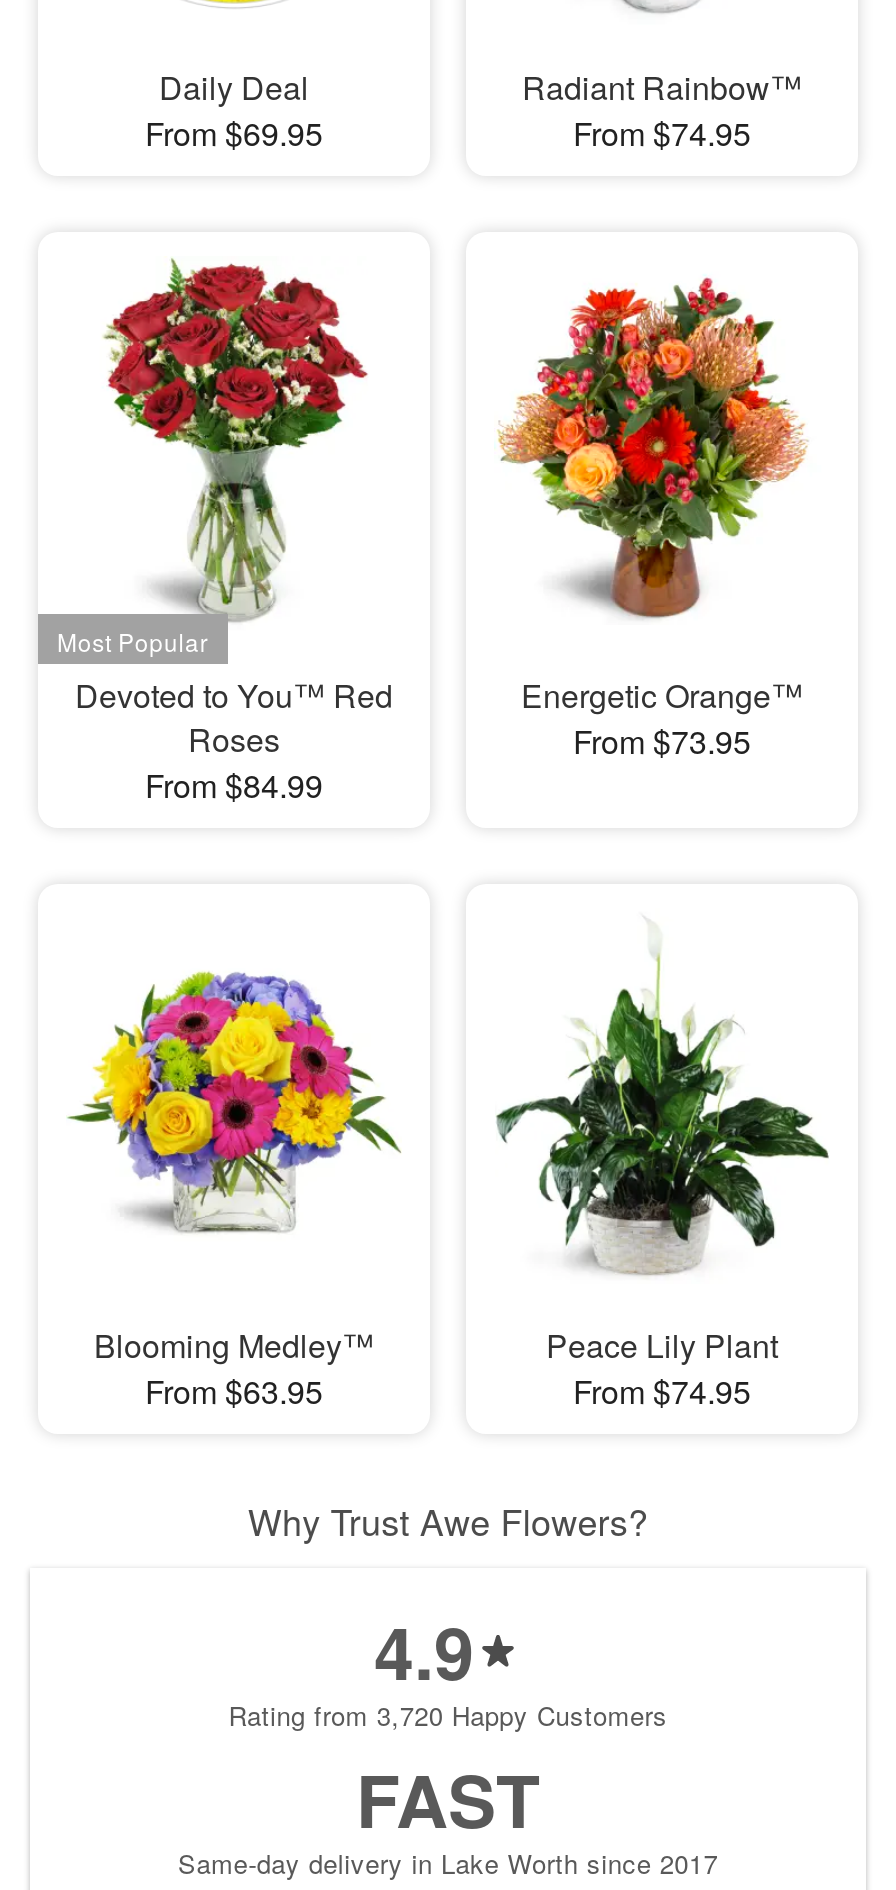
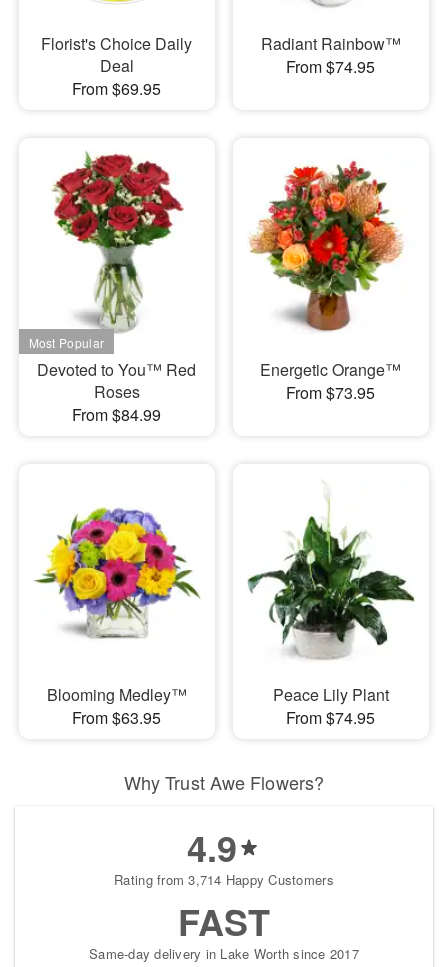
[159,65,309,111] Daily Deal -> [41,32,192,77] Florist's Choice Daily | Deal
[228,1696,668,1734] Rating from 3,720 Happy Customers -> [114,870,334,889] Rating from 3,714 Happy Customers

